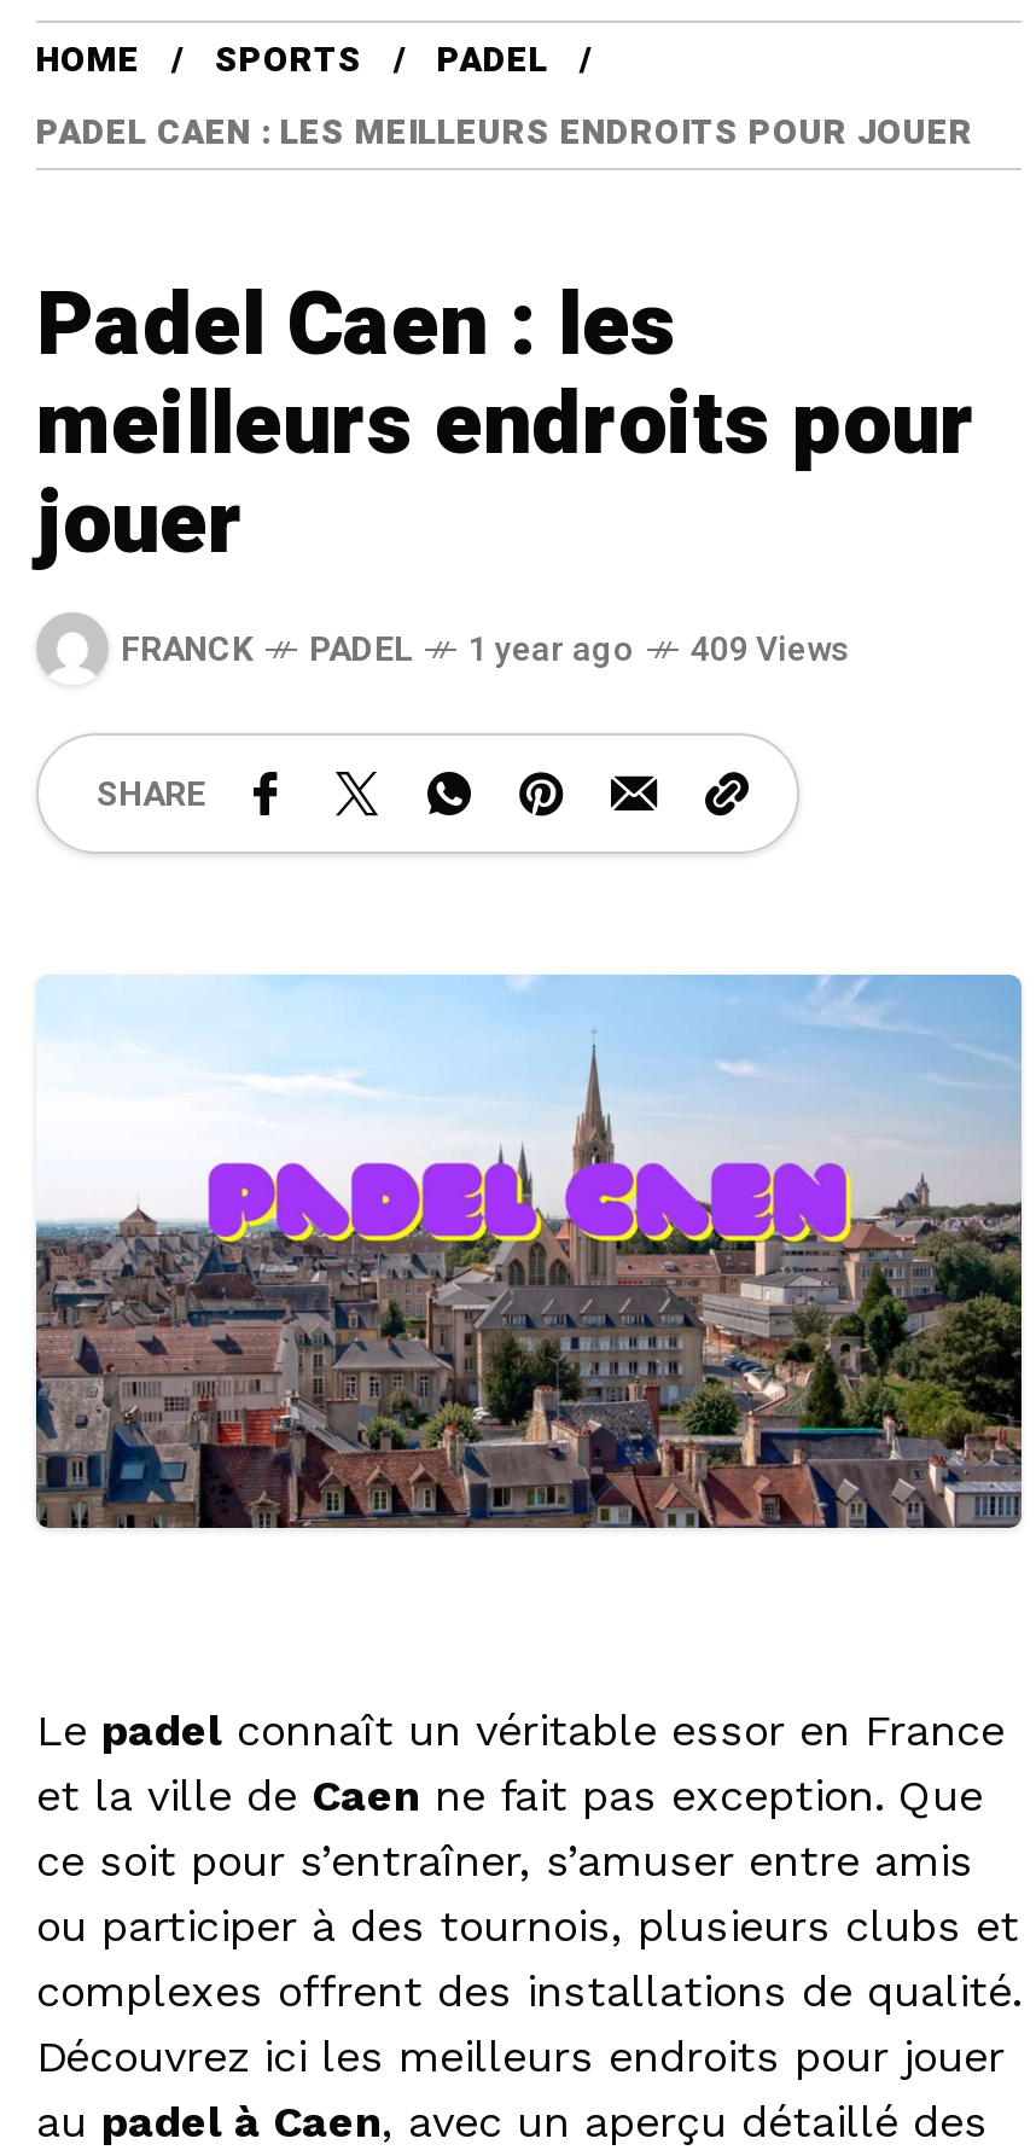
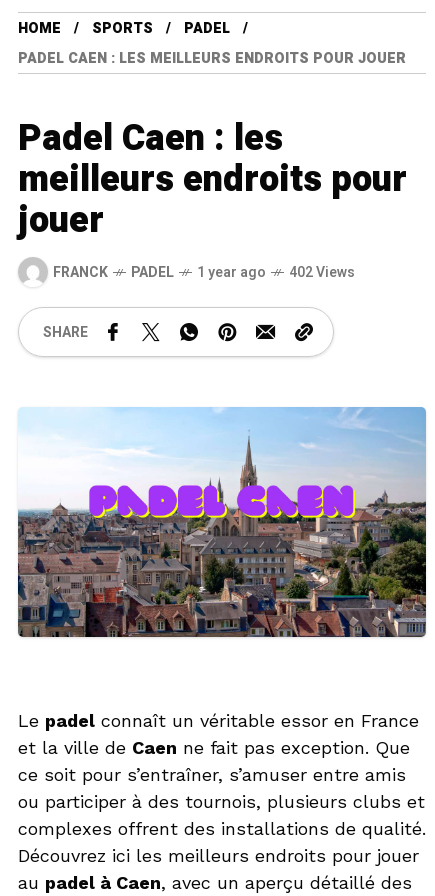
[121,623,850,674] FRANCK PADEL 1 year ago 409 Views -> [53,261,355,282] FRANCK PADEL 1 year ago 402 Views

